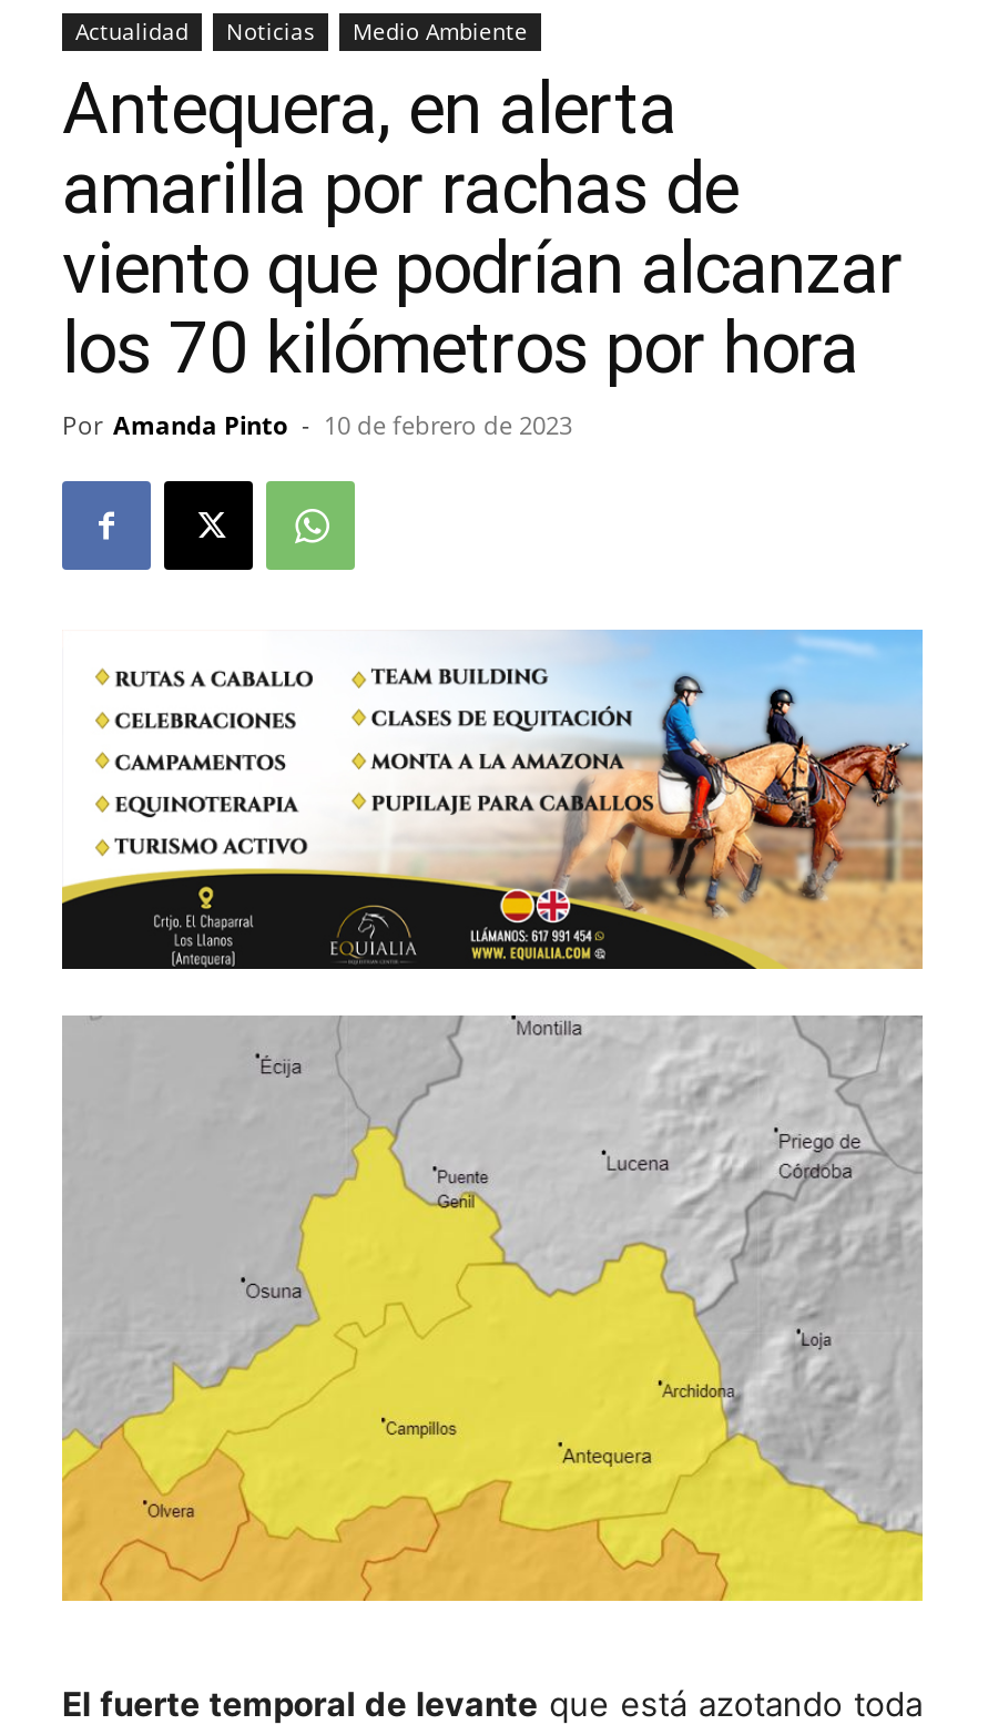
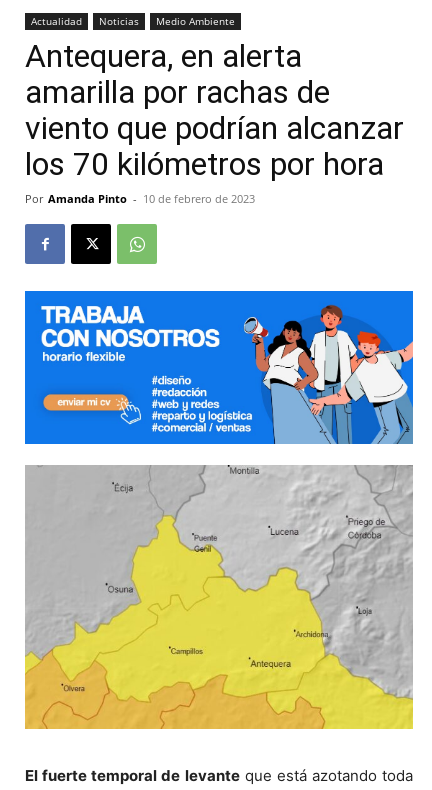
[60,627,925,971] [image] -> [24,290,414,445] [image]

